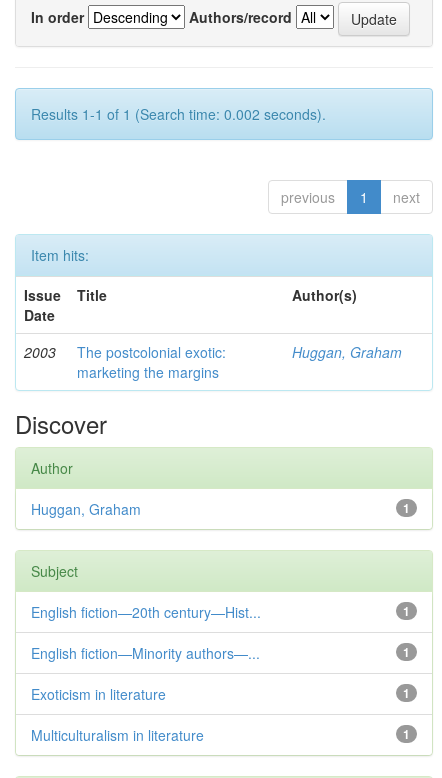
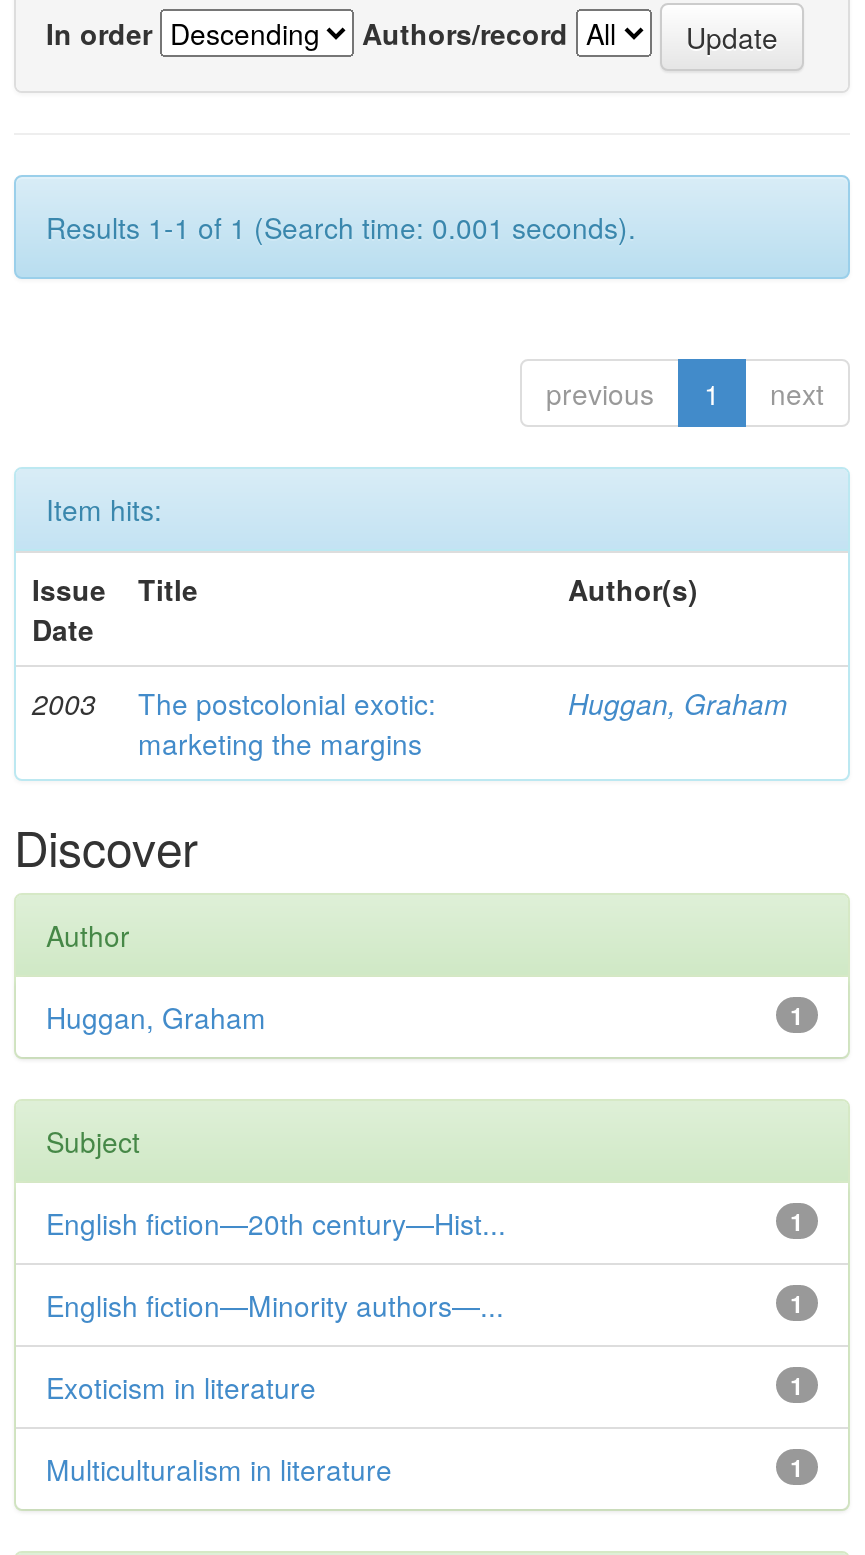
[31,104,326,124] Results 1-1 of 1 (Search time: 0.002 seconds). -> [46,207,636,247] Results 1-1 of 1 (Search time: 0.001 seconds).

